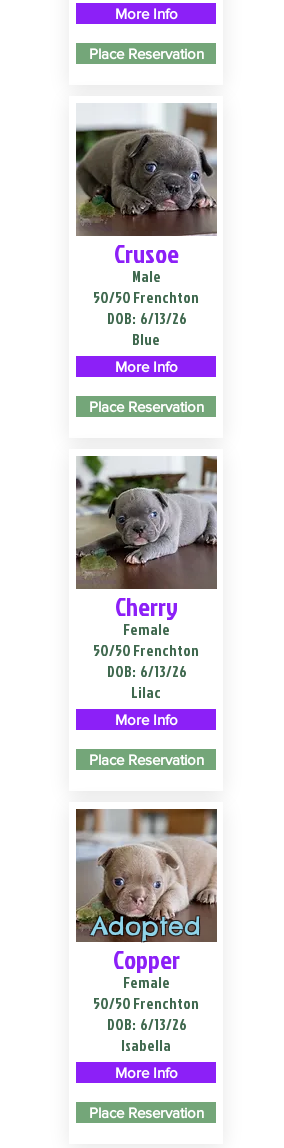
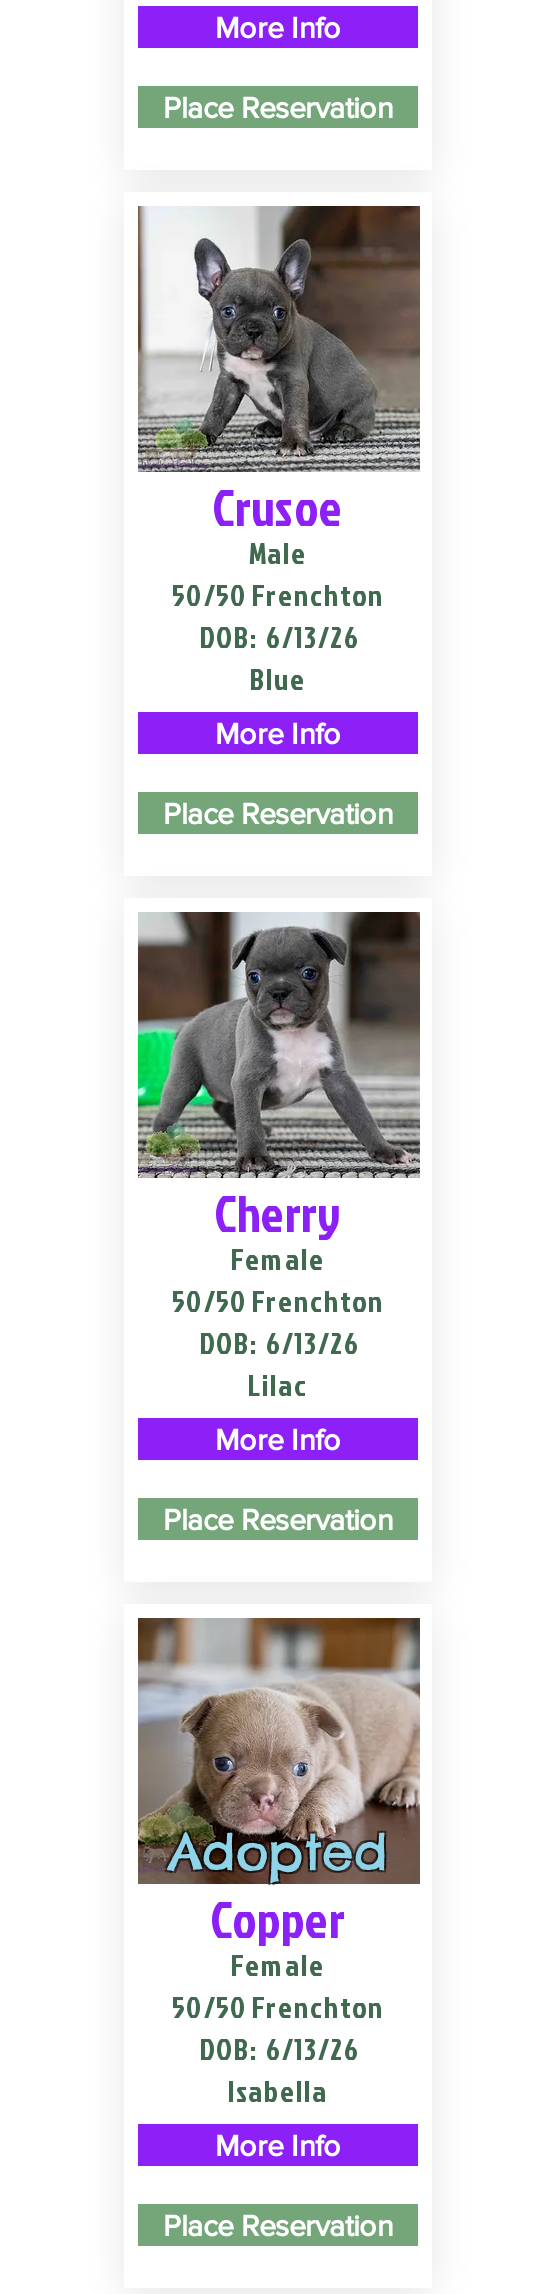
[76,103,217,235] [image] -> [136,204,422,472] [image]
[75,455,217,589] [image] -> [136,910,422,1178] [image]

